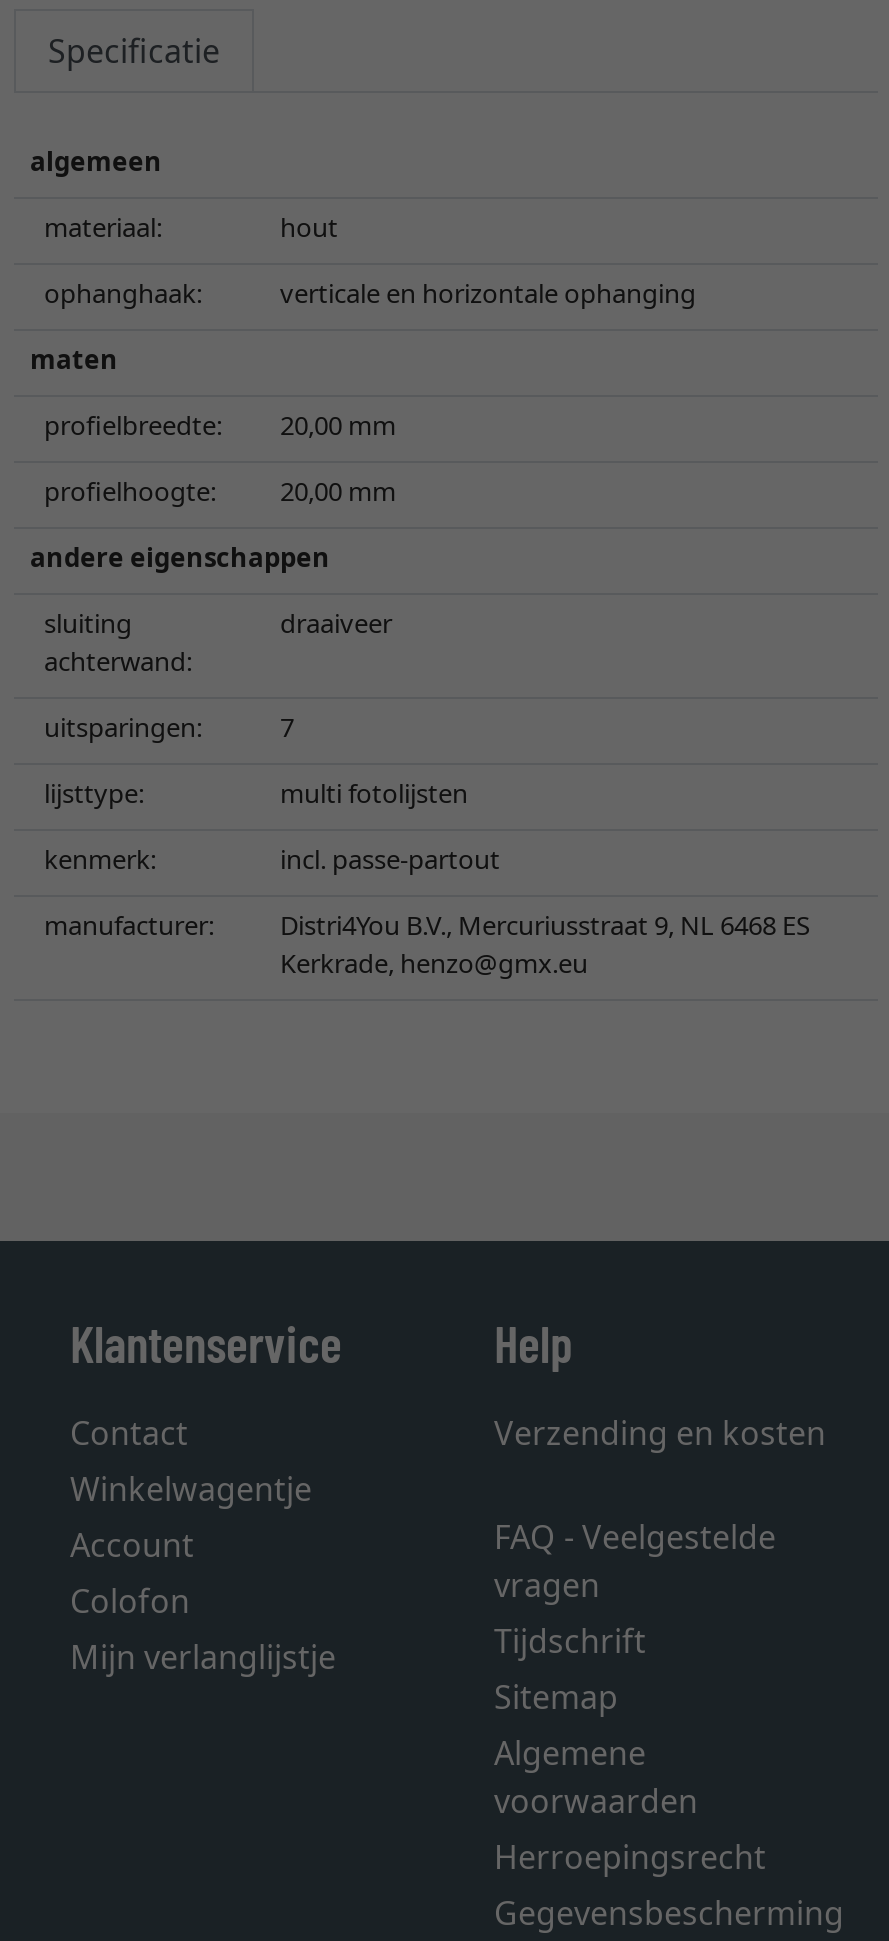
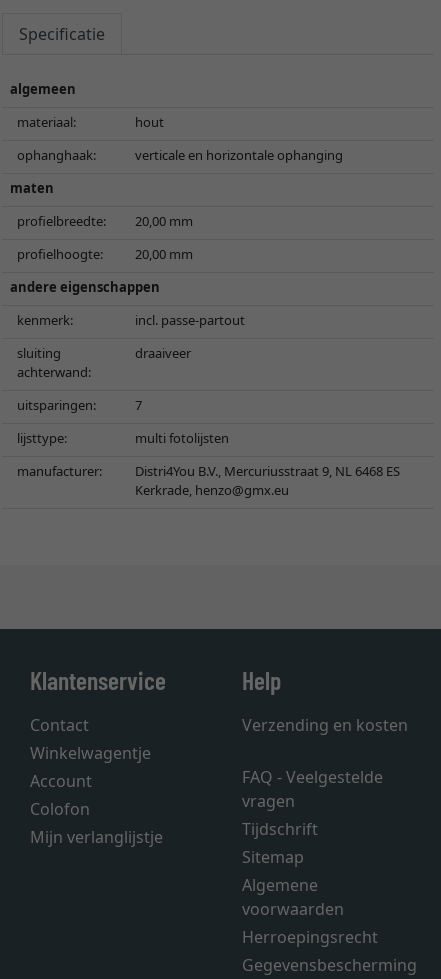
moved [44,605,468,811] -> [17,344,229,447]: sluiting | achterwand: | draaiveer | uitsparingen: | 7 | lijsttype: | multi fotolijsten
moved [44,841,500,877] -> [17,311,245,329]: kenmerk: | incl. passe-partout

